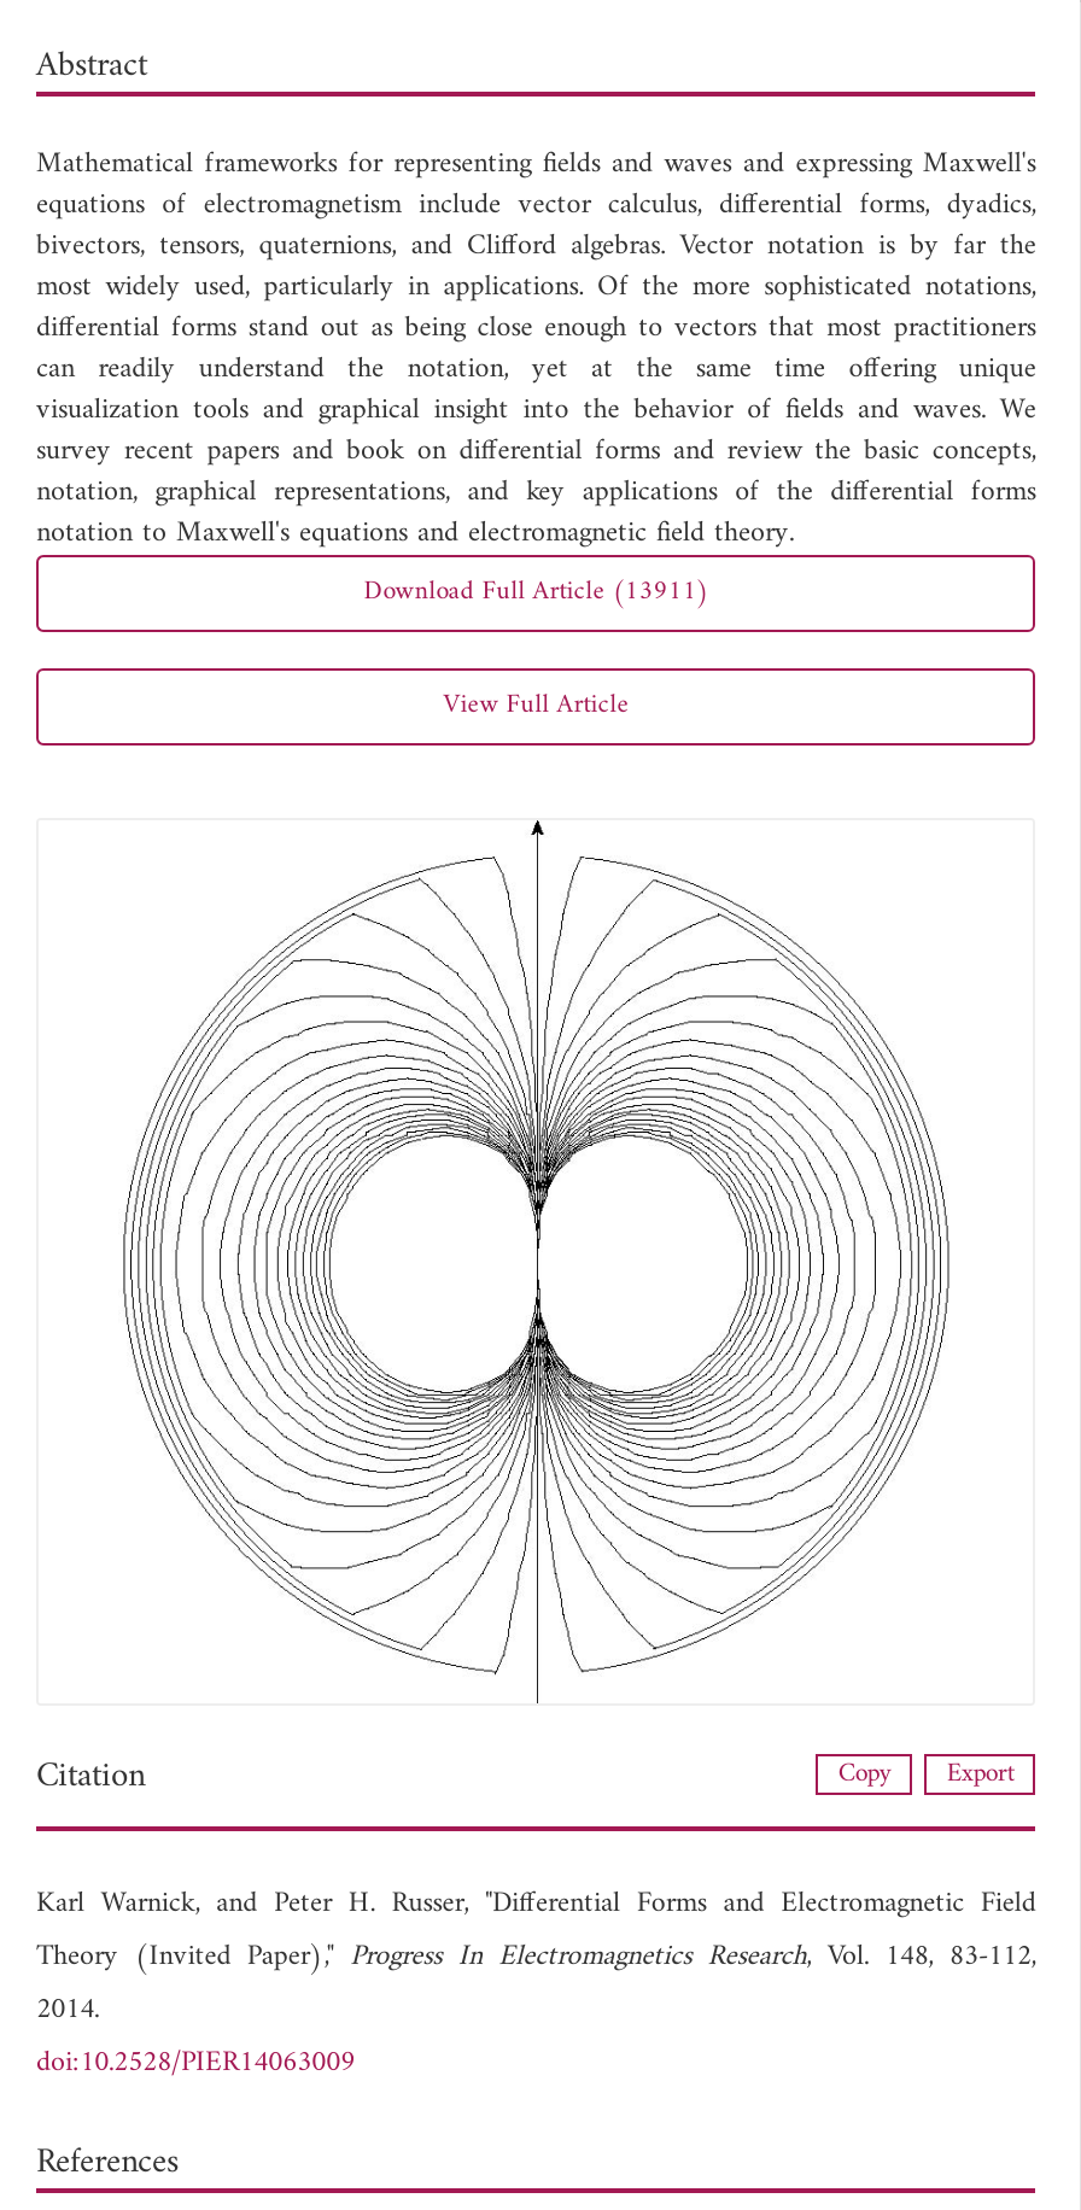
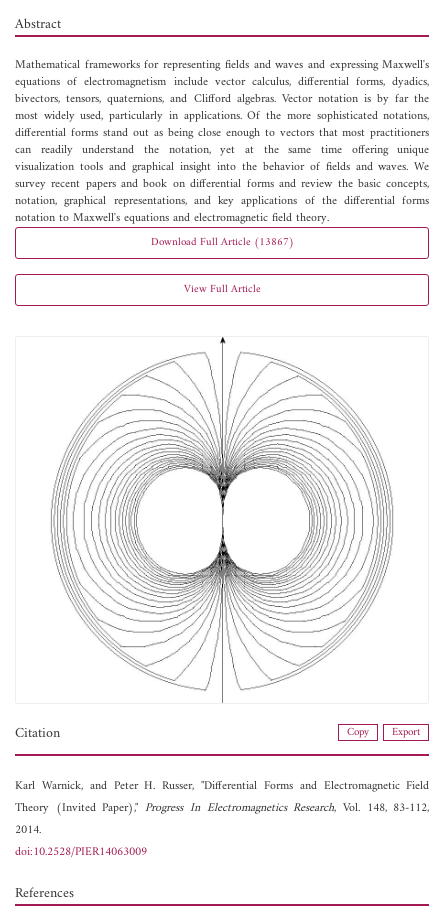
[364,568,709,614] Download Full Article (13911) -> [151,232,294,251] Download Full Article (13867)

